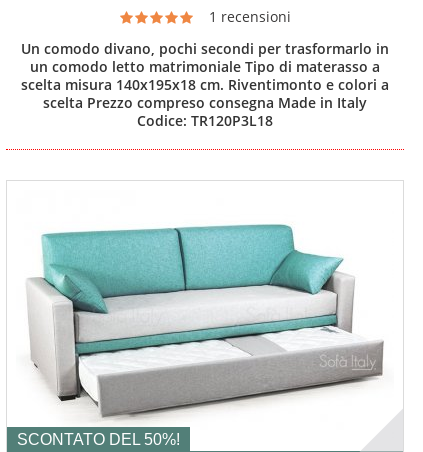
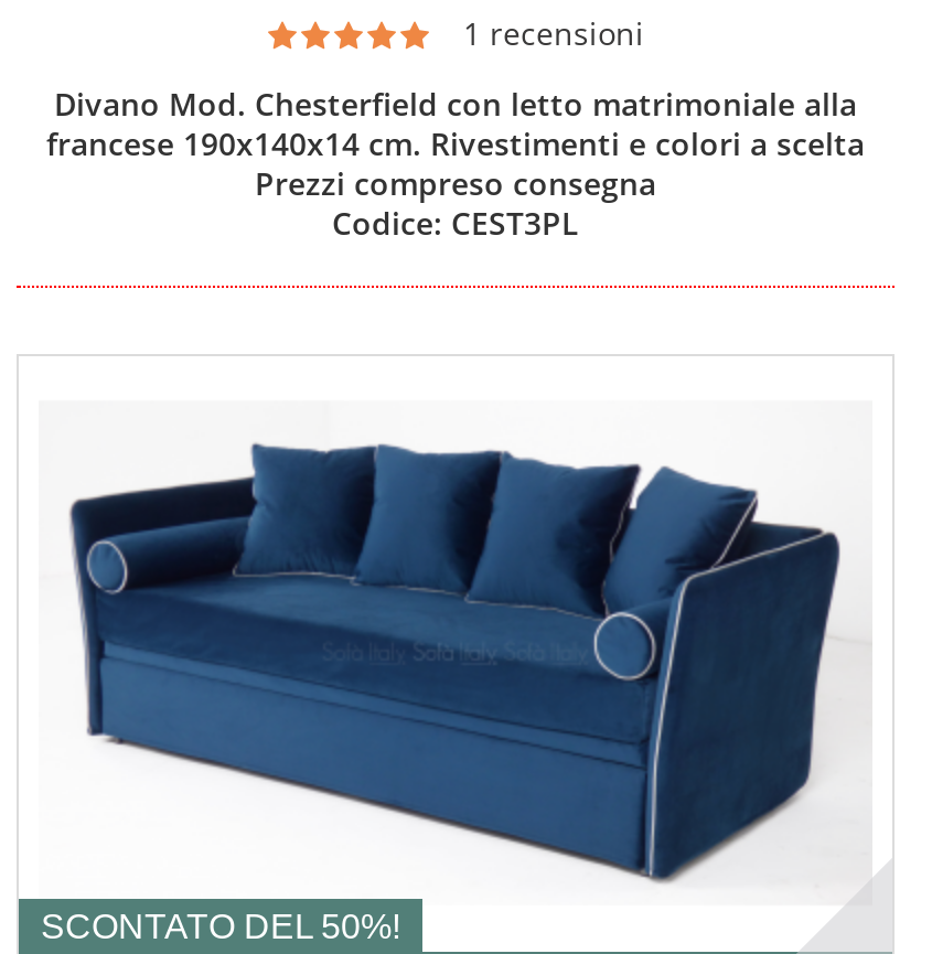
[21,39,389,130] Un comodo divano, pochi secondi per trasformarlo in | un comodo letto matrimoniale Tipo di materasso a | scelta misura 140x195x18 cm. Riventimonto e colori a | scelta Prezzo compreso consegna Made in Italy | Codice: TR120P3L18 -> [46,83,865,244] Divano Mod. Chesterfield con letto matrimoniale alla | francese 190x140x14 cm. Rivestimenti e colori a scelta | Prezzi compreso consegna | Codice: CEST3PL
[27,220,392,422] [image] -> [67,442,870,886] [image]

